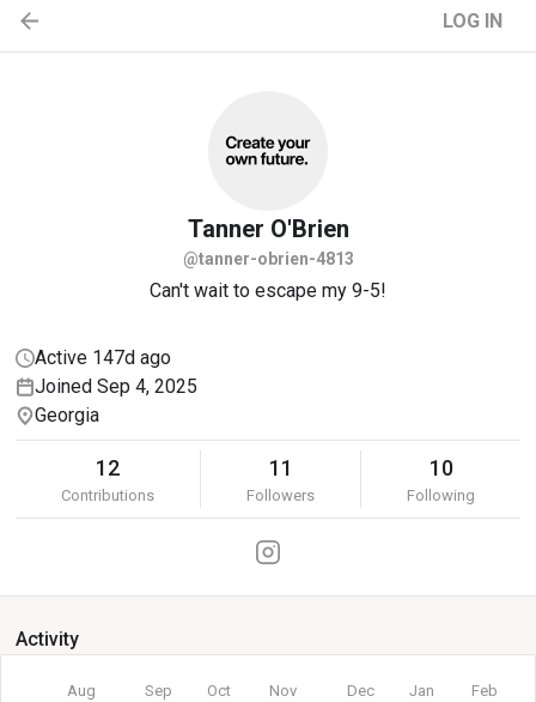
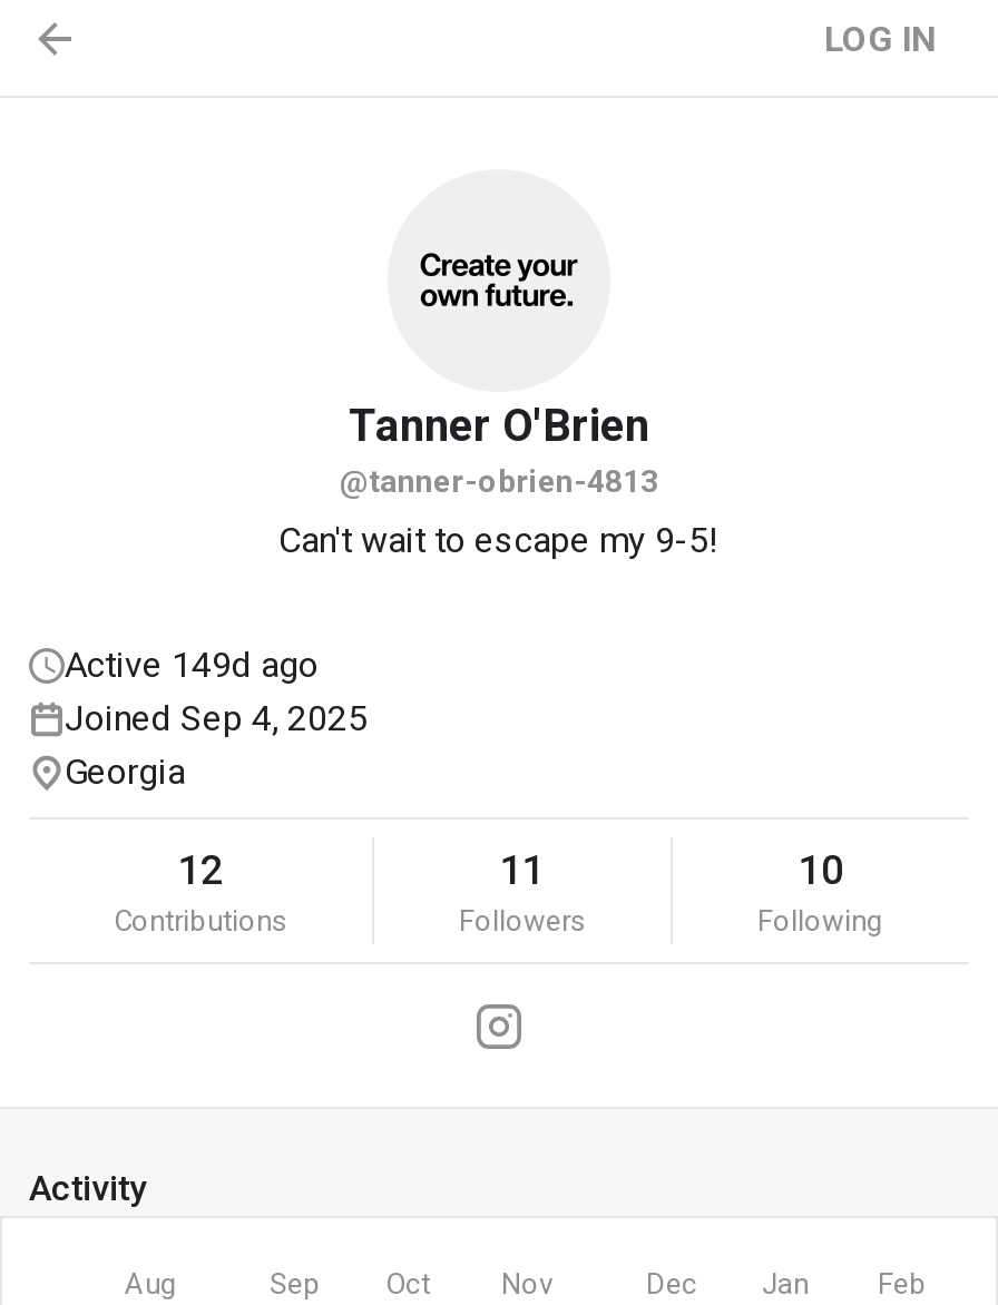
[35,346,171,369] Active 147d ago -> [65,644,319,686] Active 149d ago

